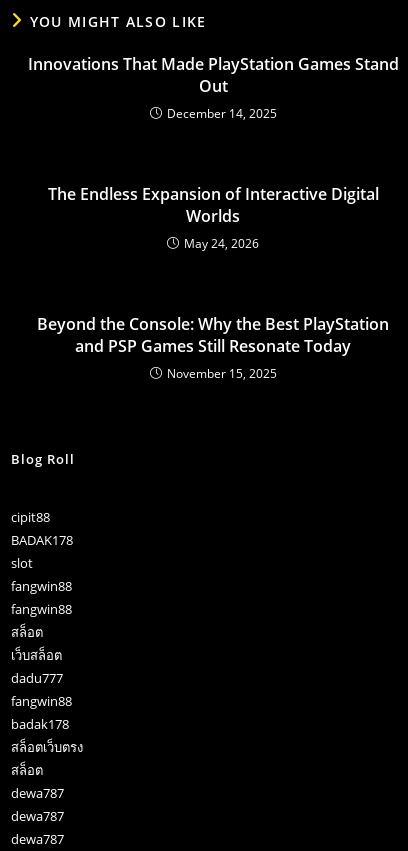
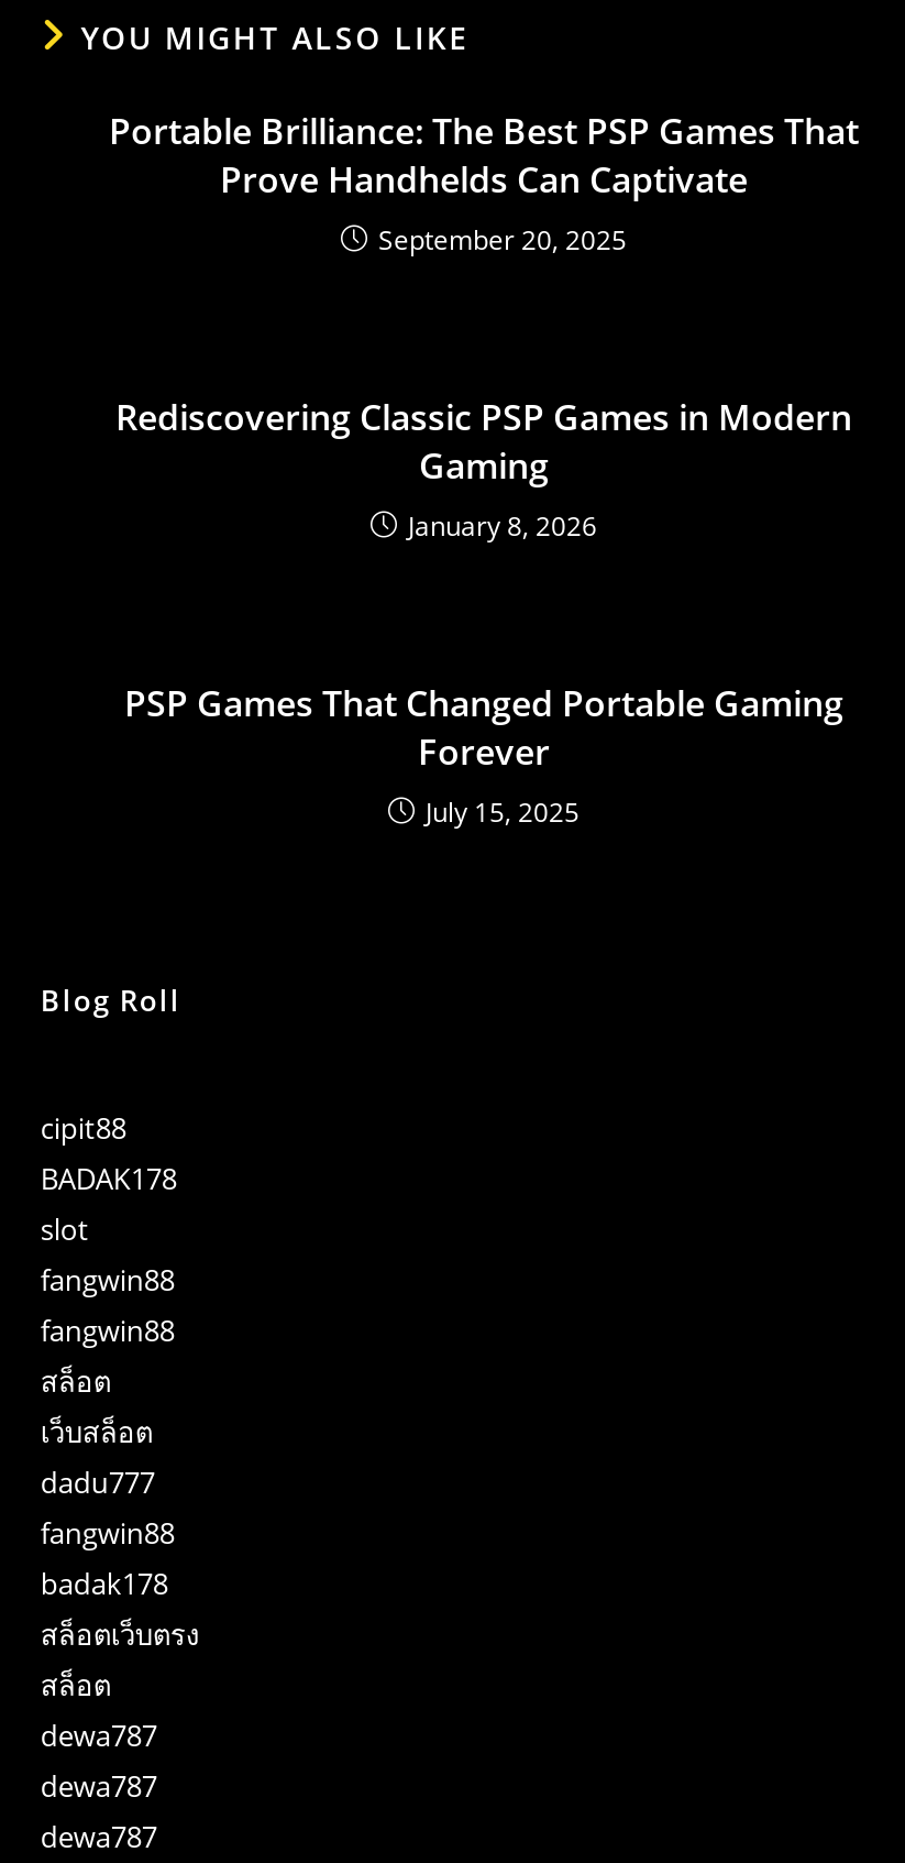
[27,53,398,122] Innovations That Made PlayStation Games Stand | Out | December 14, 2025 -> [109,107,859,259] Portable Brilliance: The Best PSP Games That | Prove Handhelds Can Captivate | September 20, 2025
[47,183,378,252] The Endless Expansion of Interactive Digital | Worlds | May 24, 2026 -> [115,393,852,545] Rediscovering Classic PSP Games in Modern | Gaming | January 8, 2026
[37,313,389,382] Beyond the Console: Why the Best PlayStation | and PSP Games Still Resonate Today | November 15, 2025 -> [124,679,843,831] PSP Games That Changed Portable Gaming | Forever | July 15, 2025

